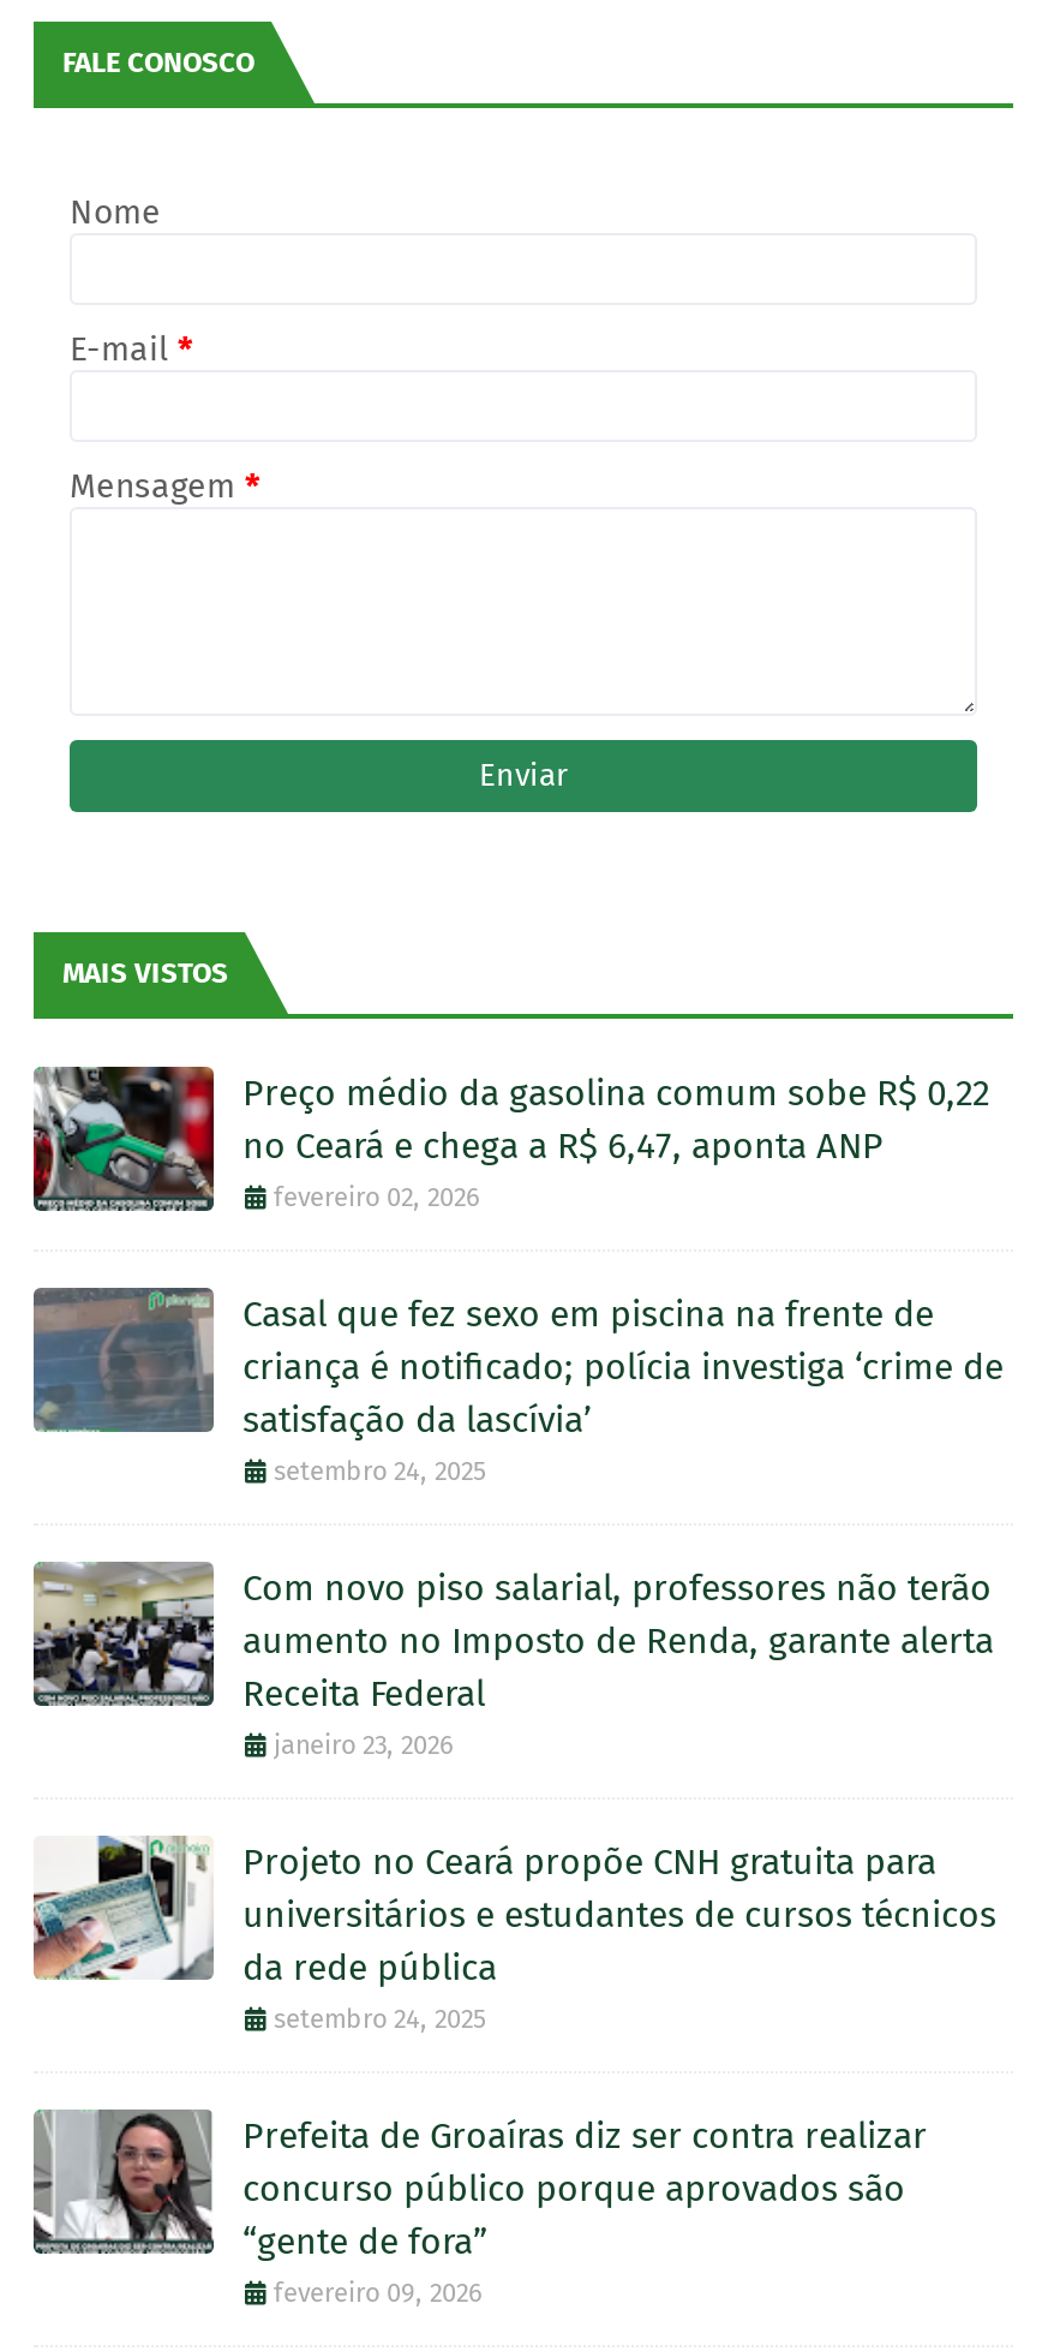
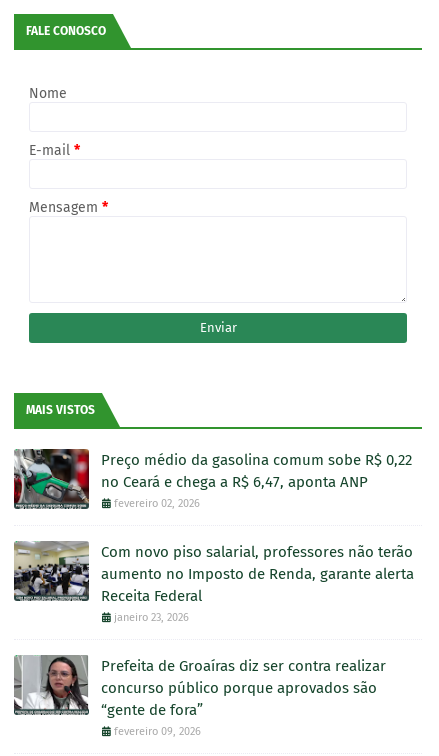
[34,1285,1004,1487] [image] | Casal que fez sexo em piscina na frente de | criança é notificado; polícia investiga ‘crime de | satisfação da lascívia’ | setembro 24, 2025 -> none
[31,1836,996,2035] [image] | Projeto no Ceará propõe CNH gratuita para | universitários e estudantes de cursos técnicos | da rede pública | setembro 24, 2025 -> none

